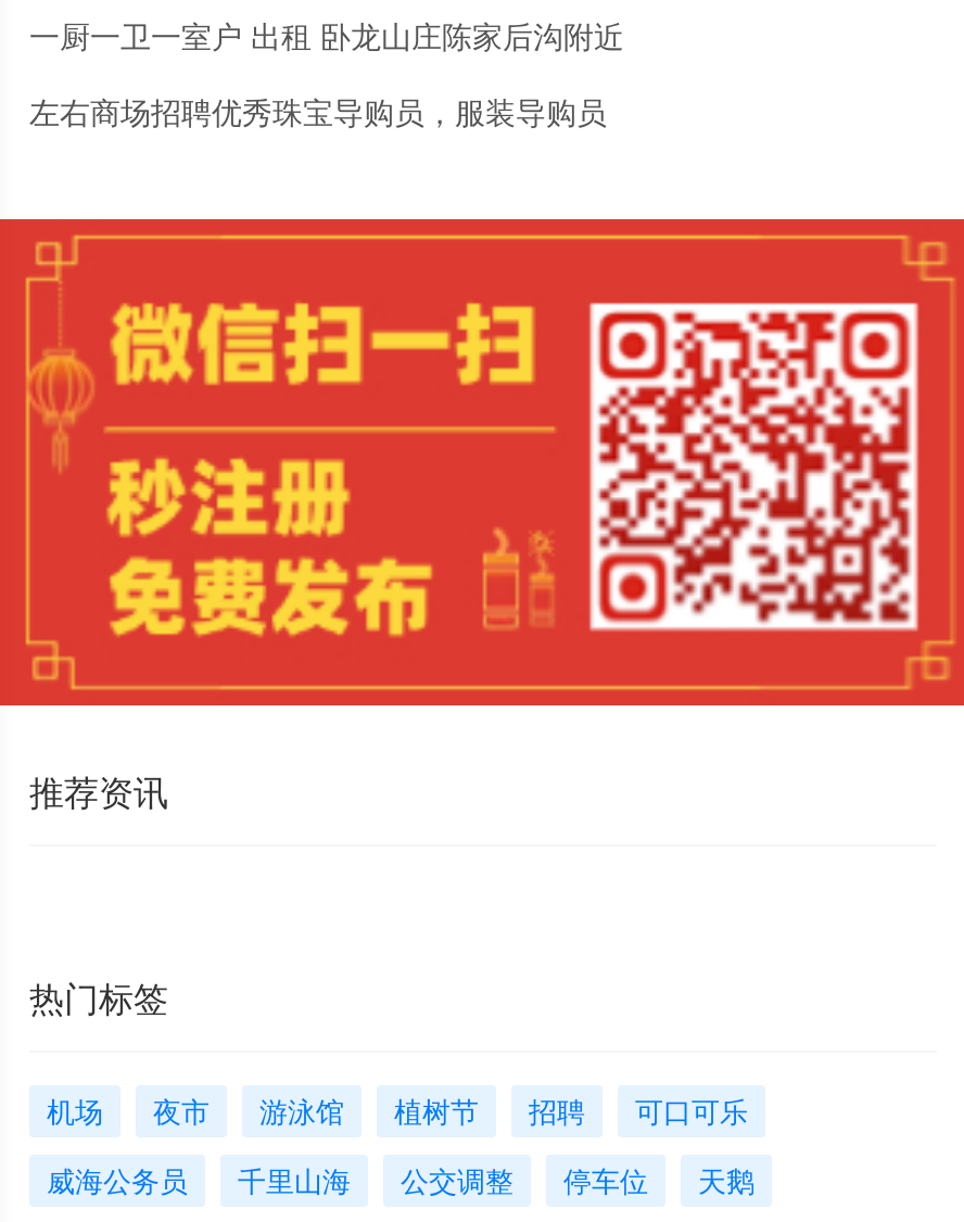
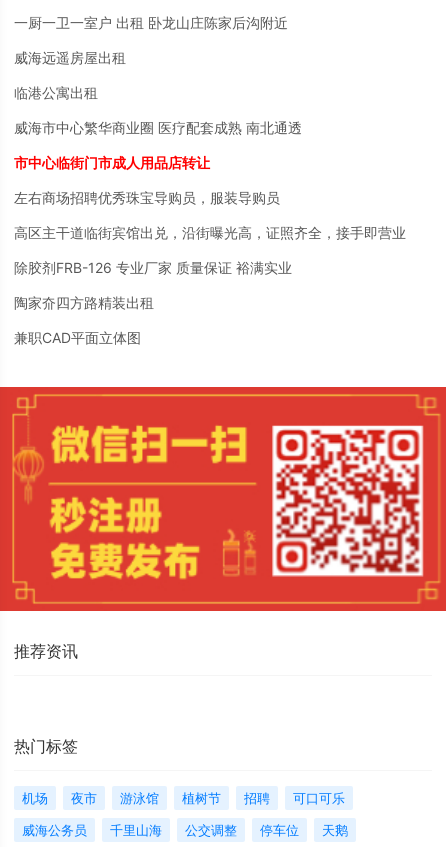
none -> [14,49,302,171] 威海远遥房屋出租 | 临港公寓出租 | 威海市中心繁华商业圈 医疗配套成熟 南北通透 | 市中心临街门市成人用品店转让
none -> [14,224,406,346] 高区主干道临街宾馆出兑，沿街曝光高，证照齐全，接手即营业 | 除胶剂FRB-126 专业厂家 质量保证 裕满实业 | 陶家夼四方路精装出租 | 兼职CAD平面立体图

